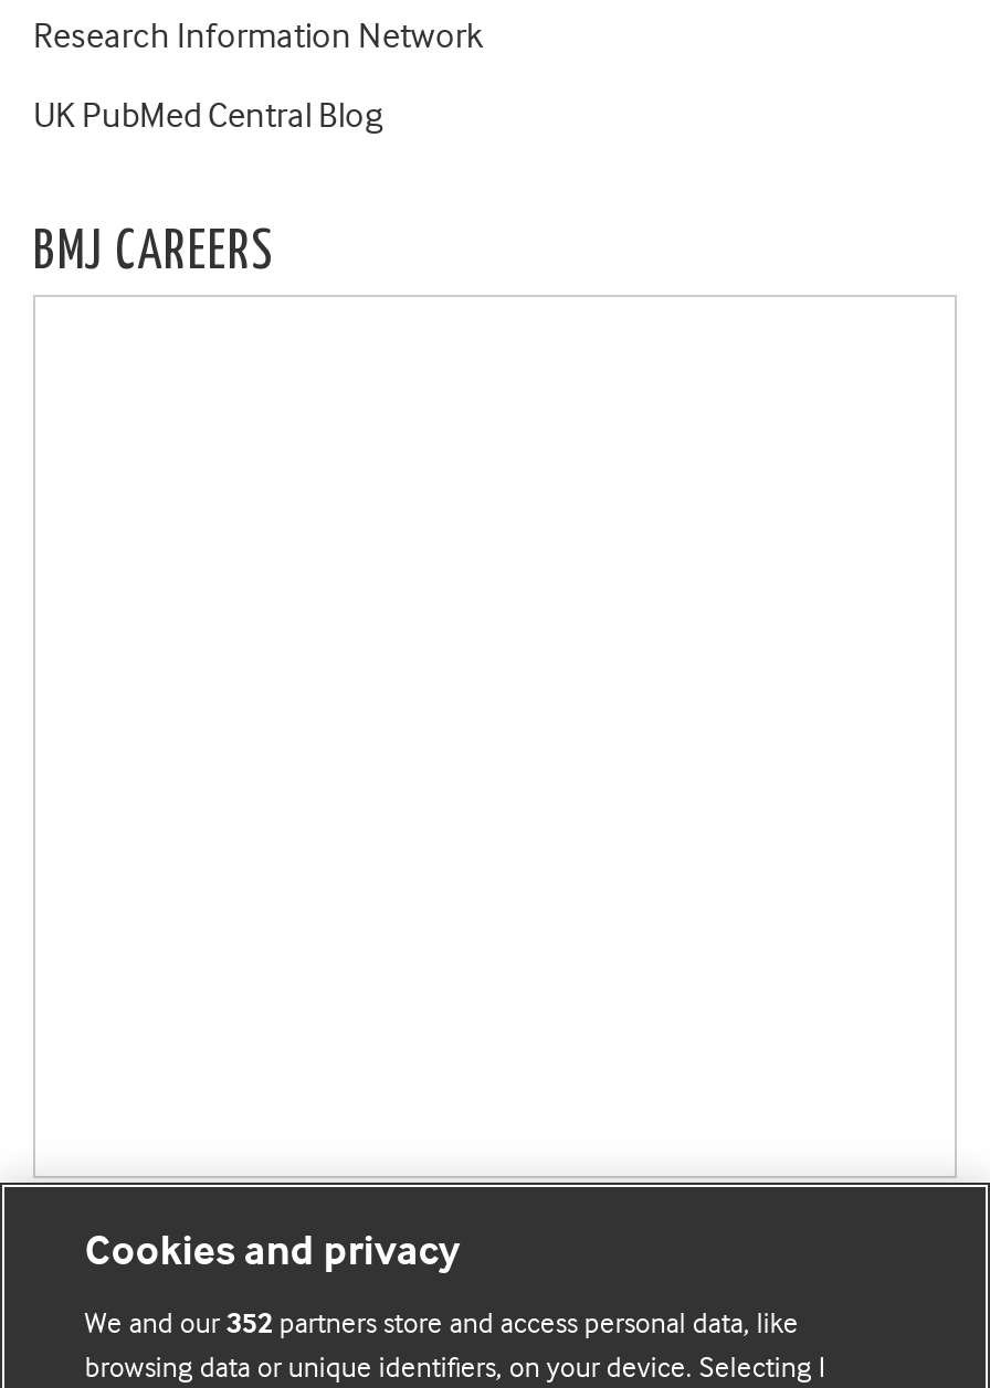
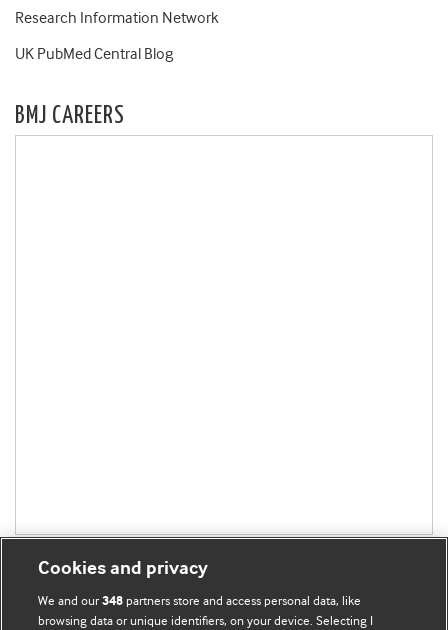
[85,1306,799,1342] We and our 352 partners store and access personal data, like -> [38,593,361,609] We and our 348 partners store and access personal data, like

